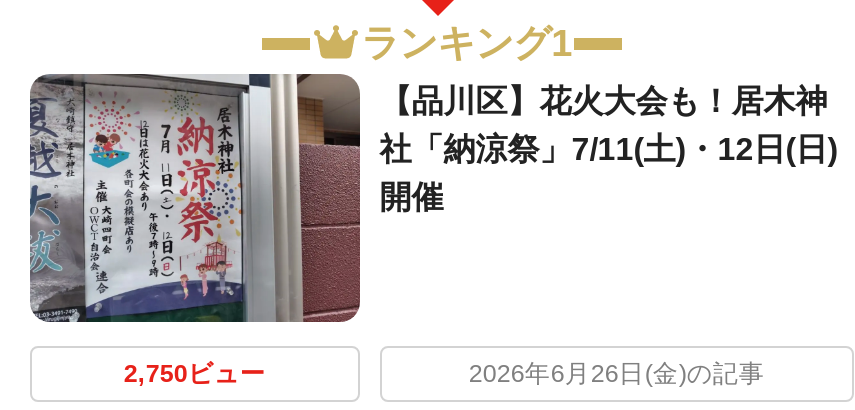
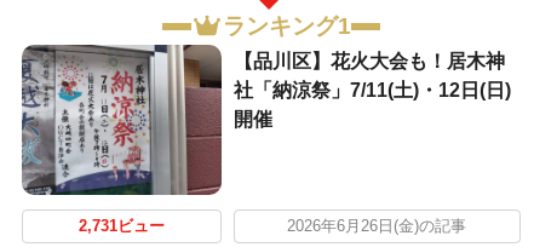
[124,360,266,388] 2,750ビュー -> [78,218,164,235] 2,731ビュー

